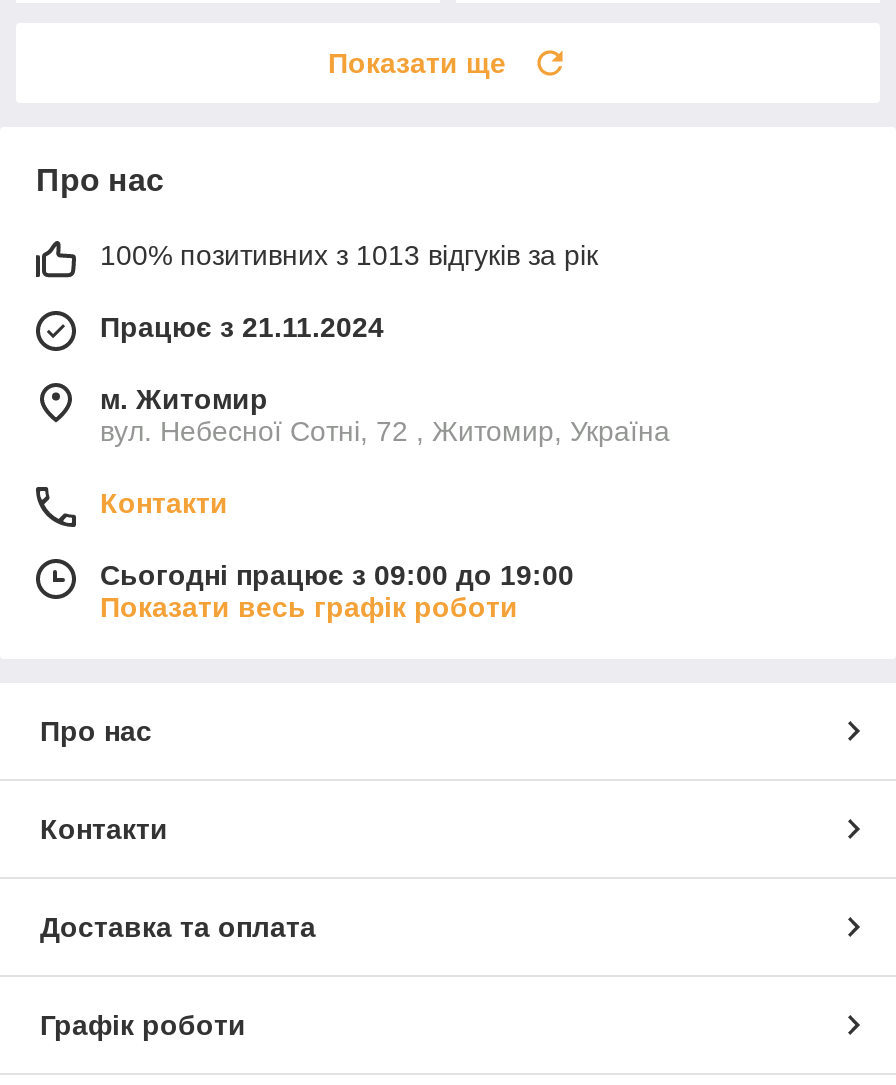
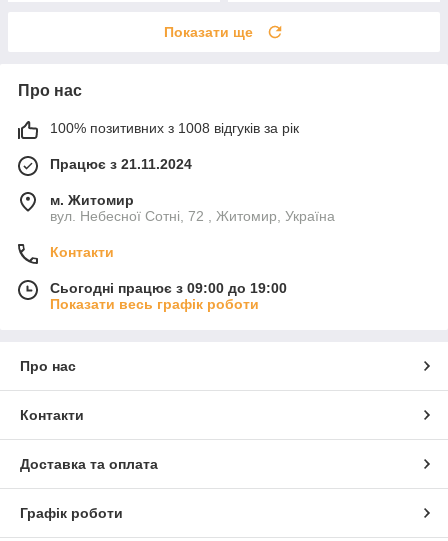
[100,239,598,271] 100% позитивних з 1013 відгуків за рік -> [50,120,299,136] 100% позитивних з 1008 відгуків за рік

